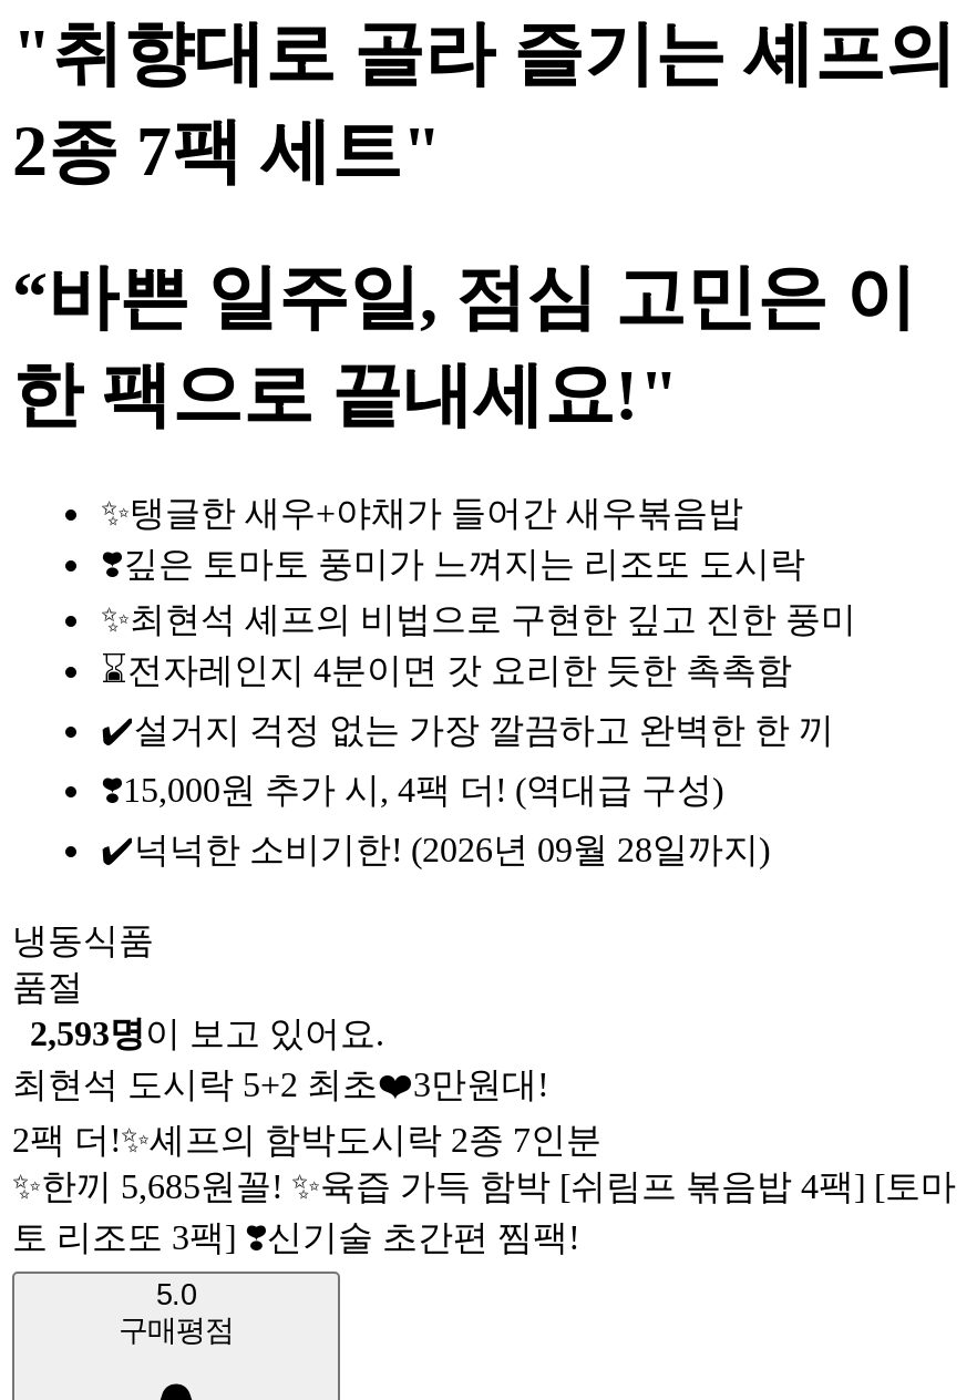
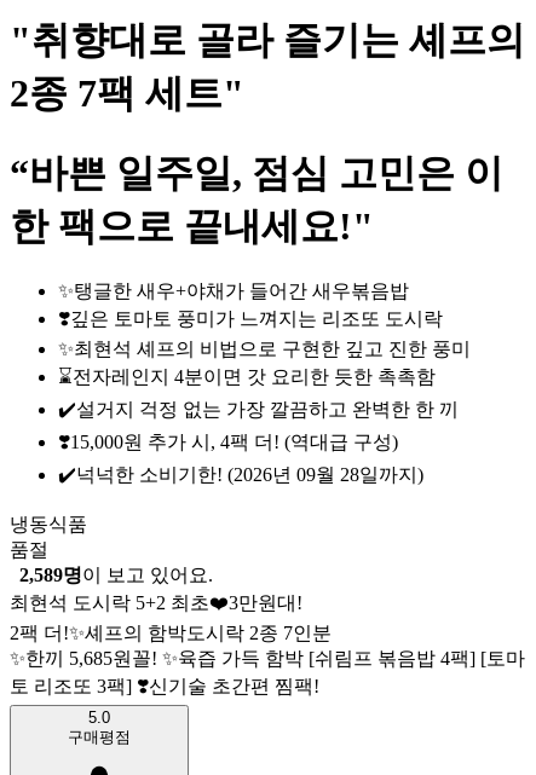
[30,1015,384,1053] 2,593명 이 보고 있어요. -> [19,565,213,586] 2,589명 이 보고 있어요.

